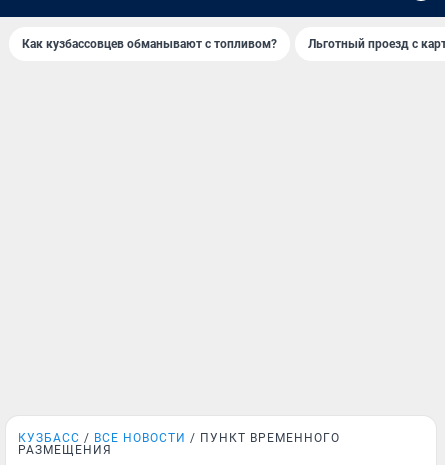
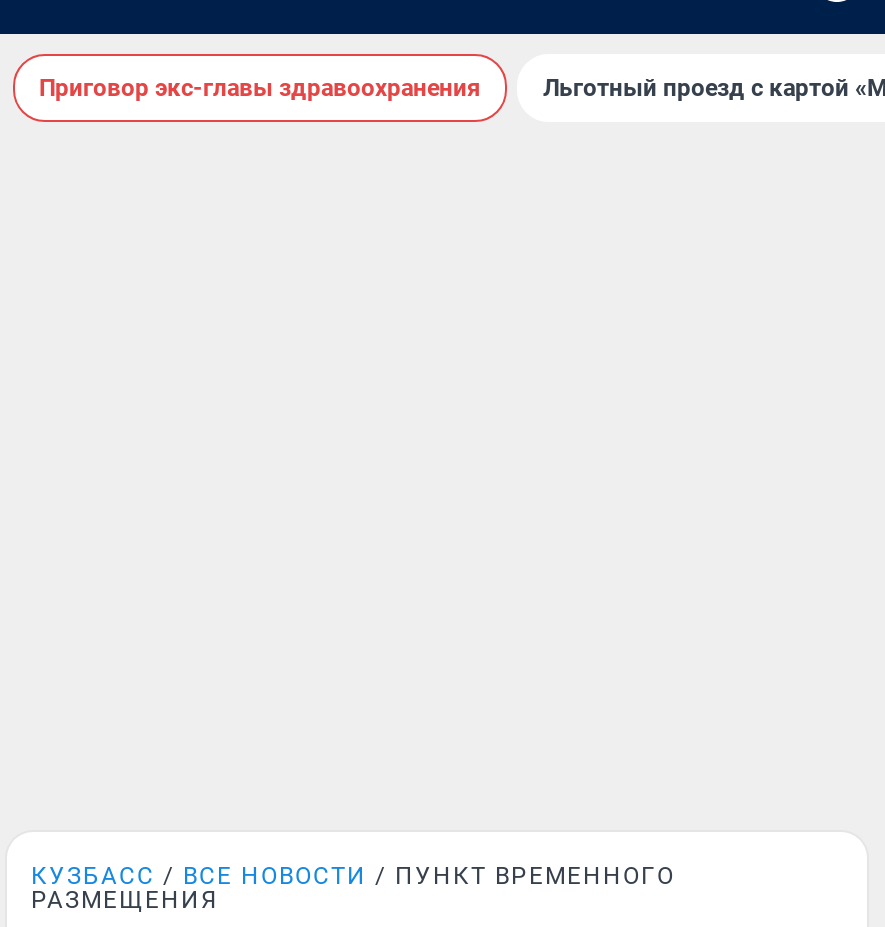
[22,37,277,51] Как кузбассовцев обманывают с топливом? -> [39,74,481,102] Приговор экс-главы здравоохранения

